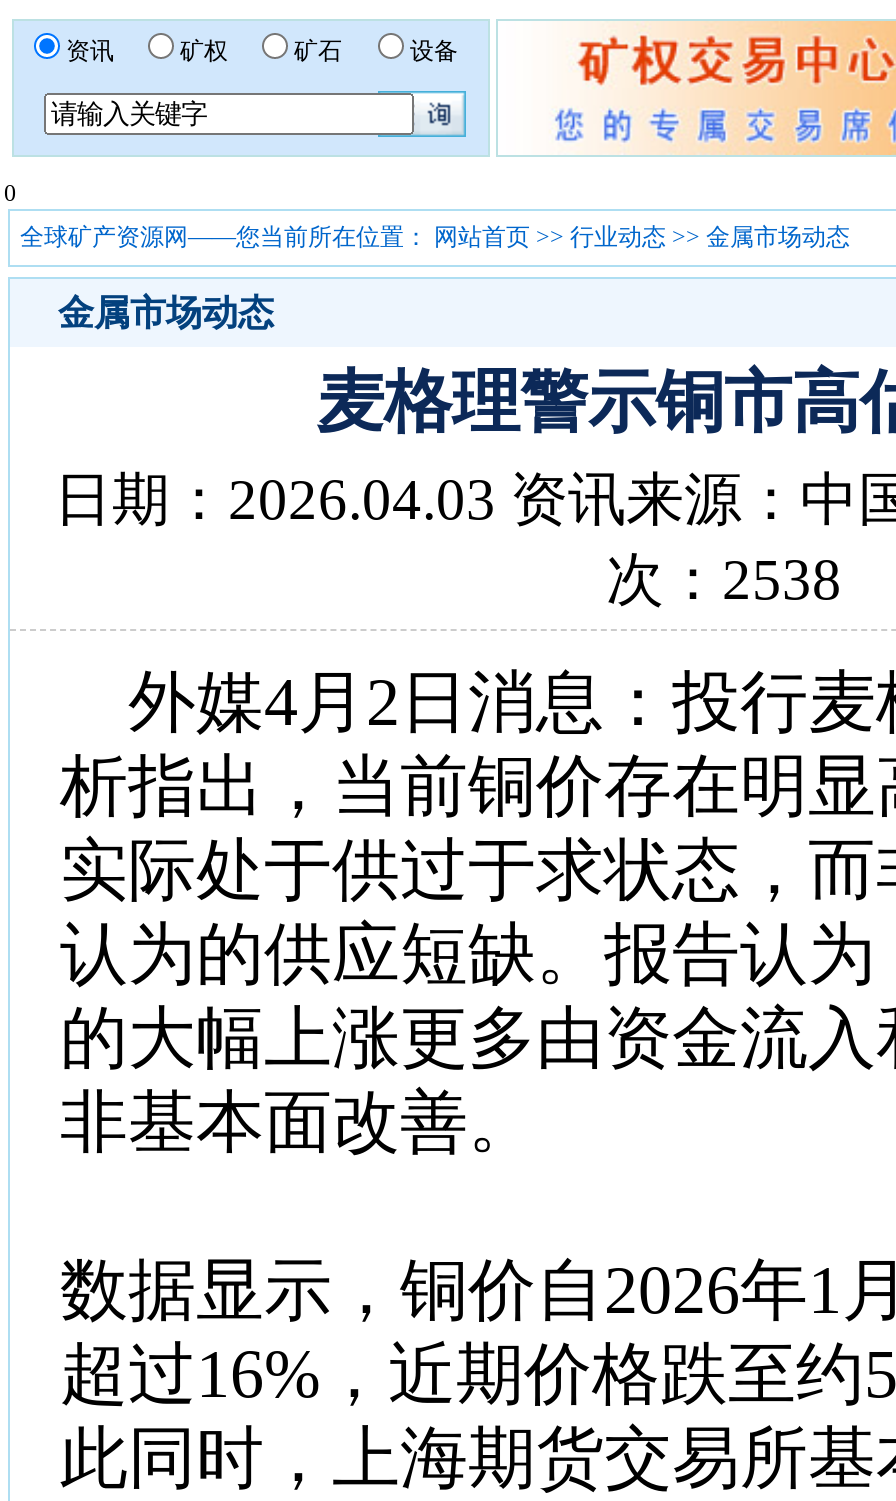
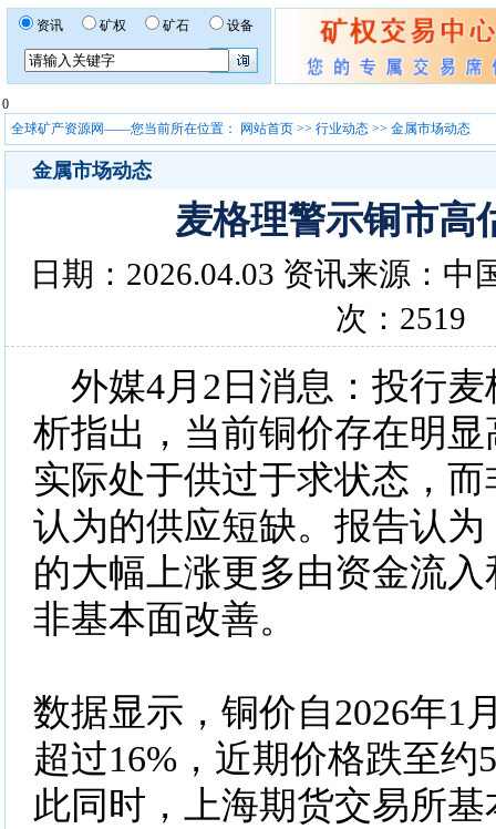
[606,547,842,611] 次：2538 -> [335,300,466,336] 次：2519

